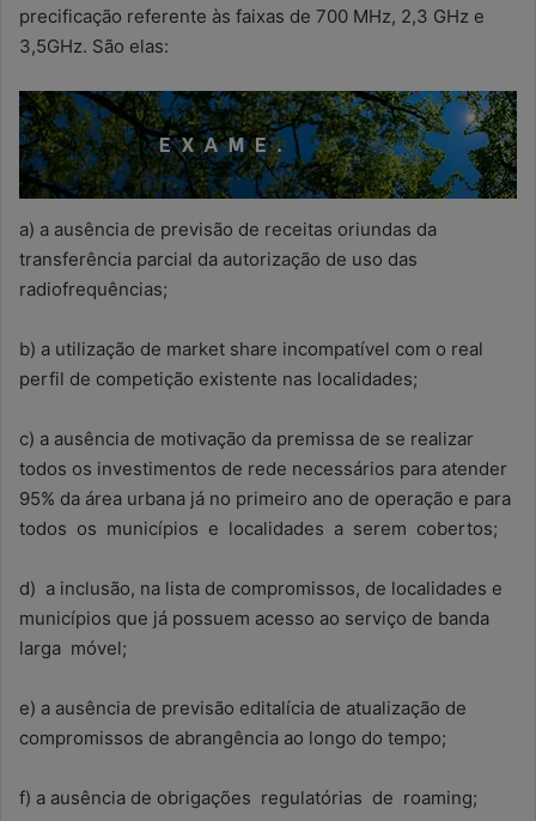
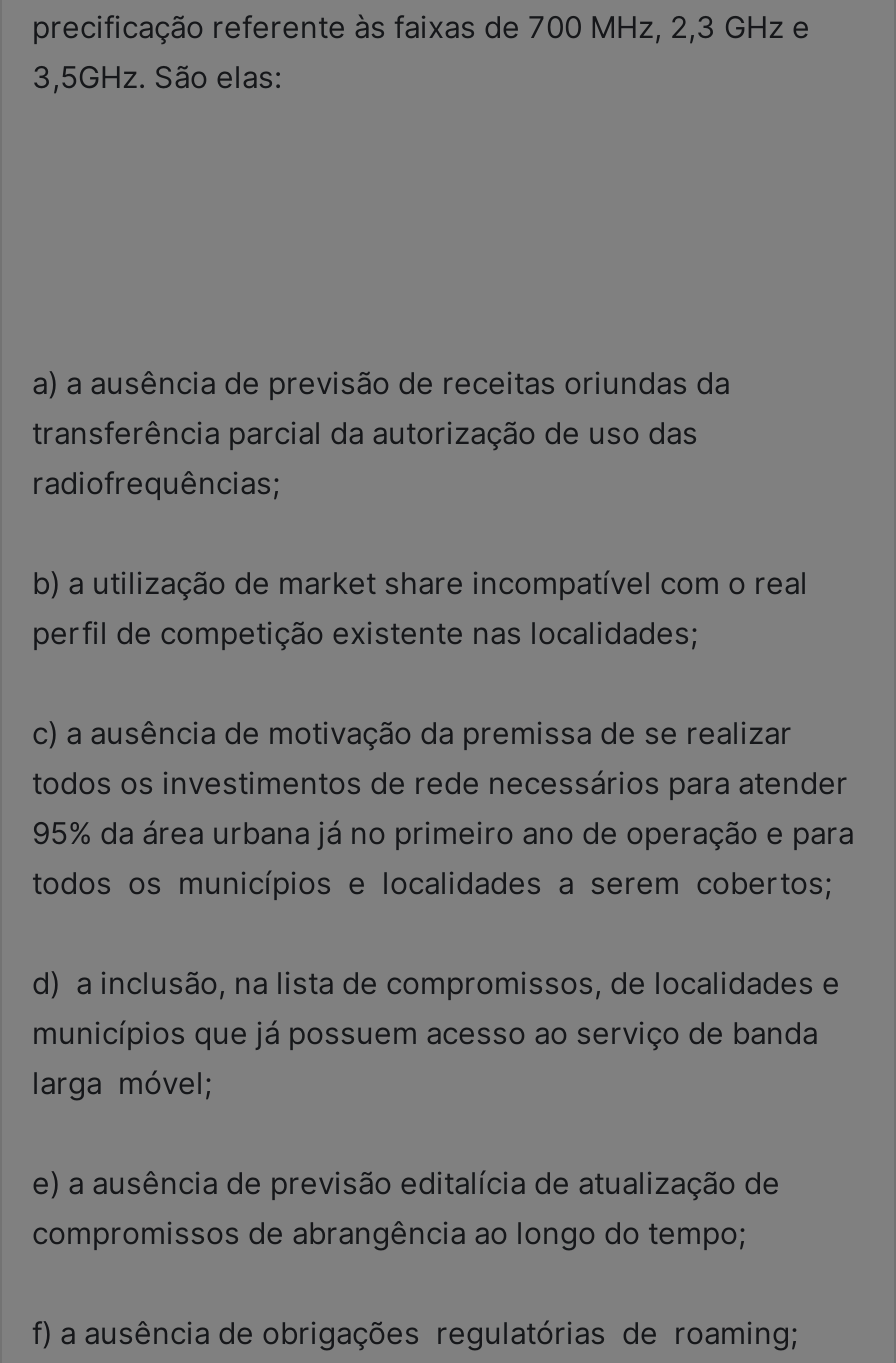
[18,90,518,200] [image] -> none

